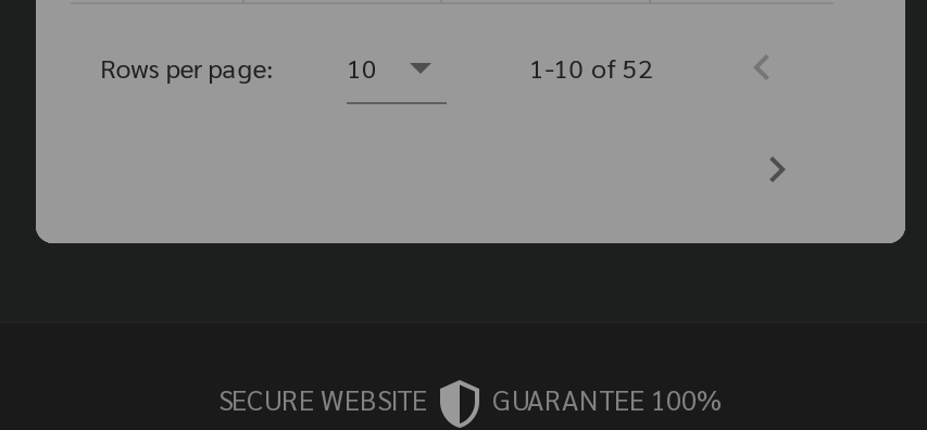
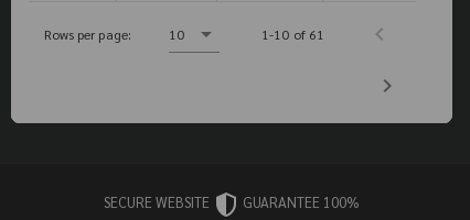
[529,50,653,84] 1-10 of 52 -> [261,25,324,43] 1-10 of 61

